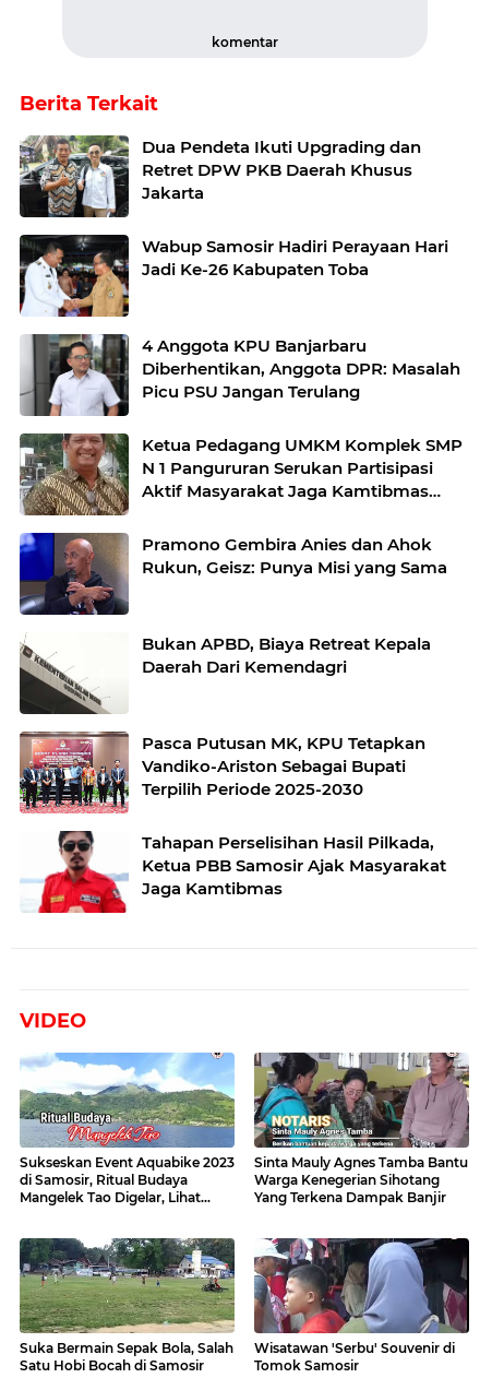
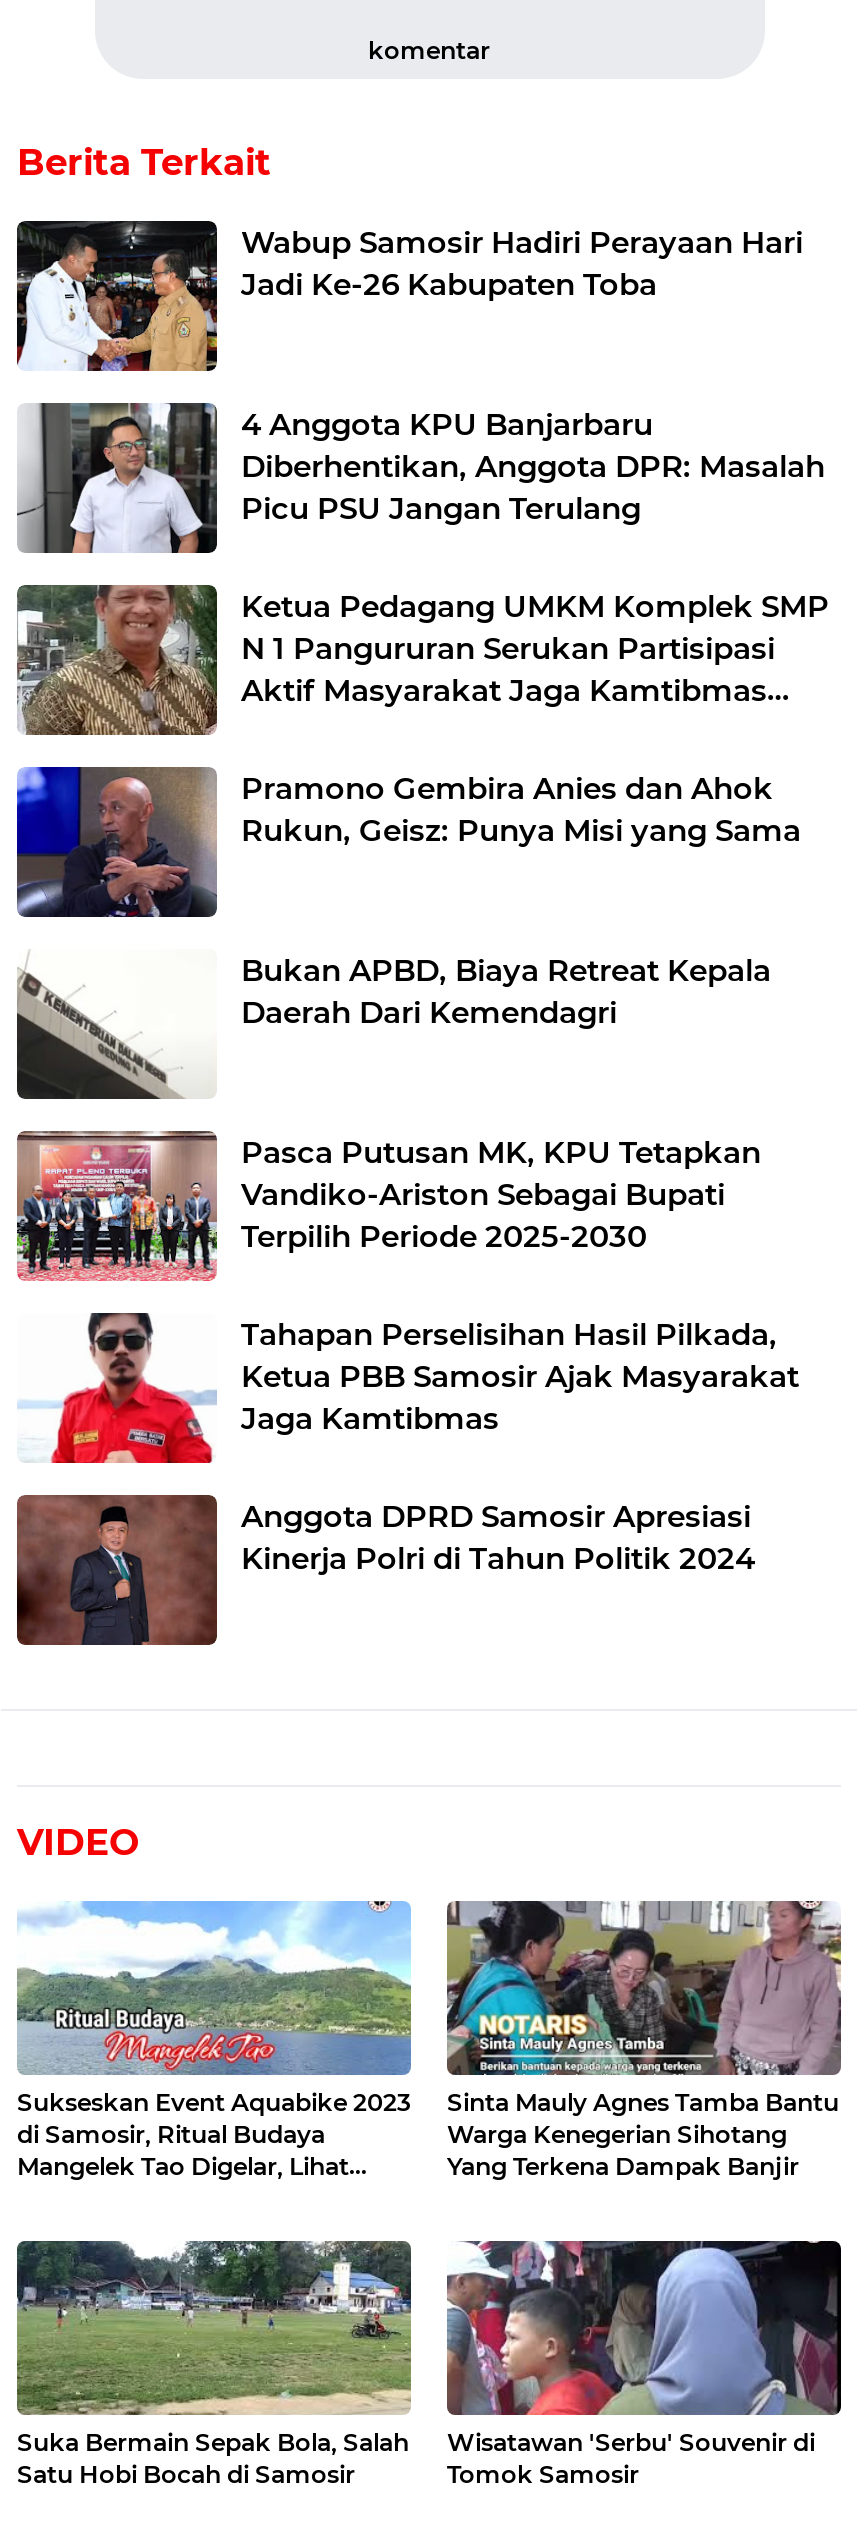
[20,134,421,218] [image] | Dua Pendeta Ikuti Upgrading dan | Retret DPW PKB Daerah Khusus | Jakarta -> none
moved [17,234,463,898] -> [13,219,829,1436]: [image] | Wabup Samosir Hadiri Perayaan Hari | Jadi Ke-26 Kabupaten Toba | ... | Ketua PBB Samosir Ajak Masyarakat | Jaga Kamtibmas
none -> [15,1493,755,1647] [image] | Anggota DPRD Samosir Apresiasi | Kinerja Polri di Tahun Politik 2024

